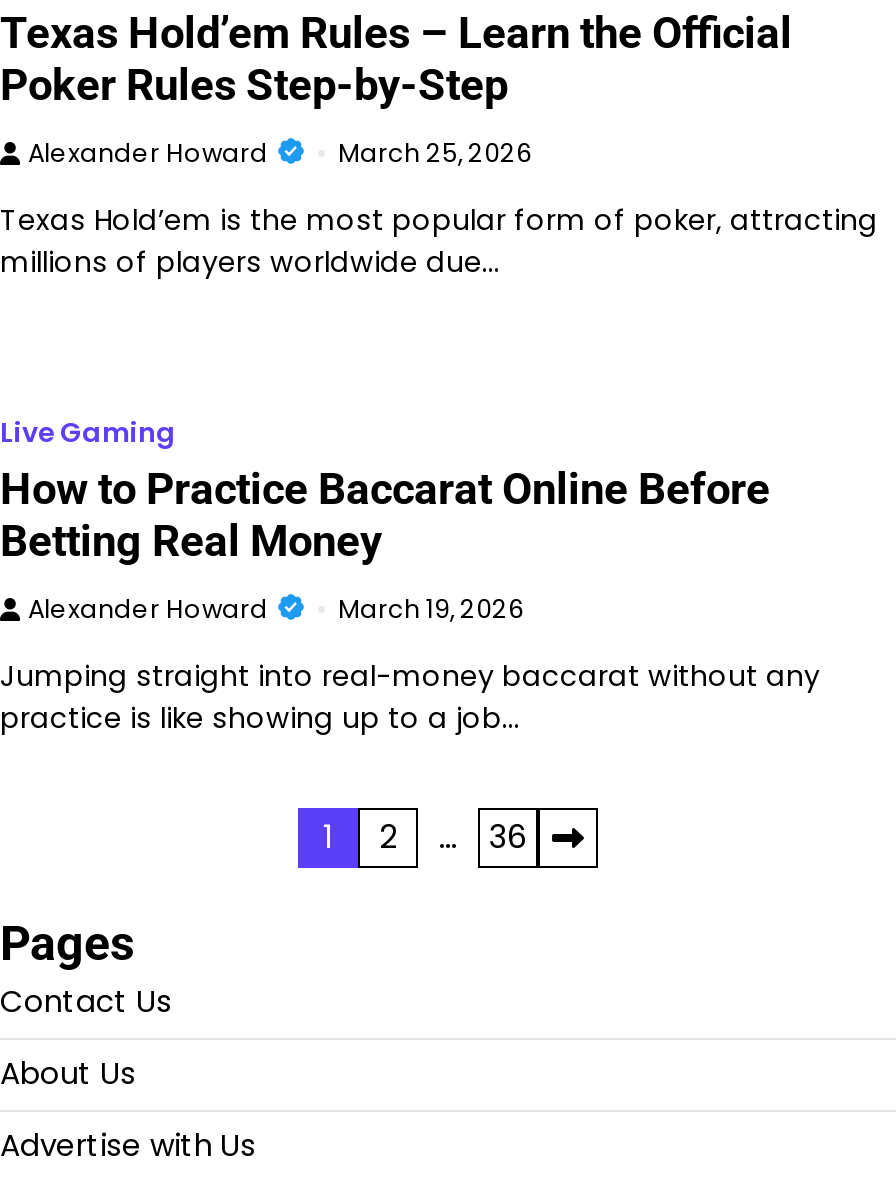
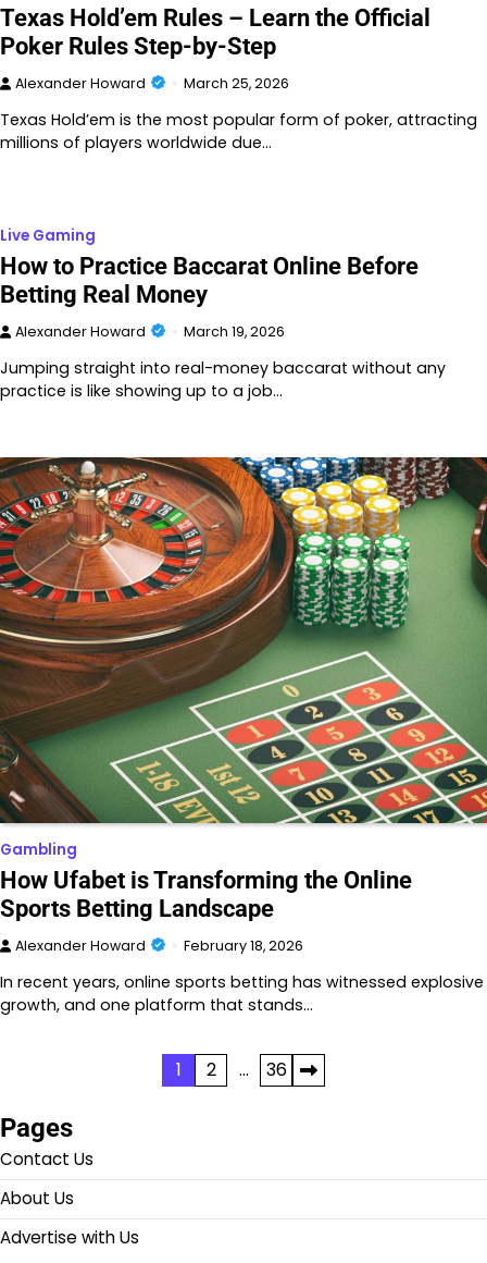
none -> [0,456,484,1016] [image] | Gambling | How Ufabet is Transforming the Online | Sports Betting Landscape | Alexander Howard | February 18, 2026 | In recent years, online sports betting has witnessed explosive | growth, and one platform that stands…

